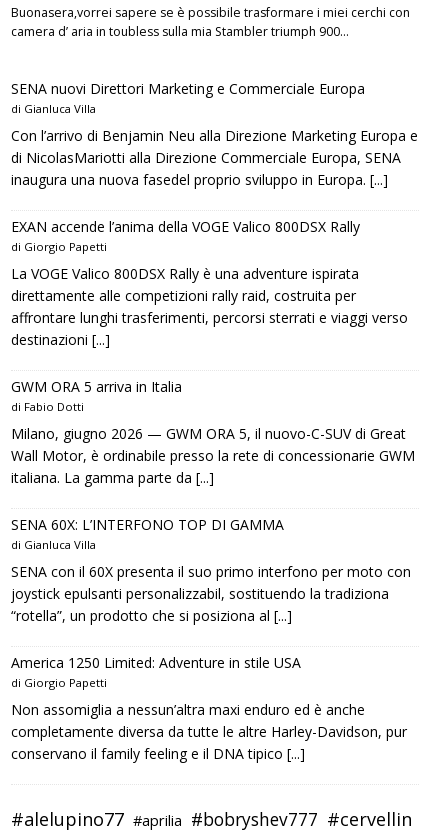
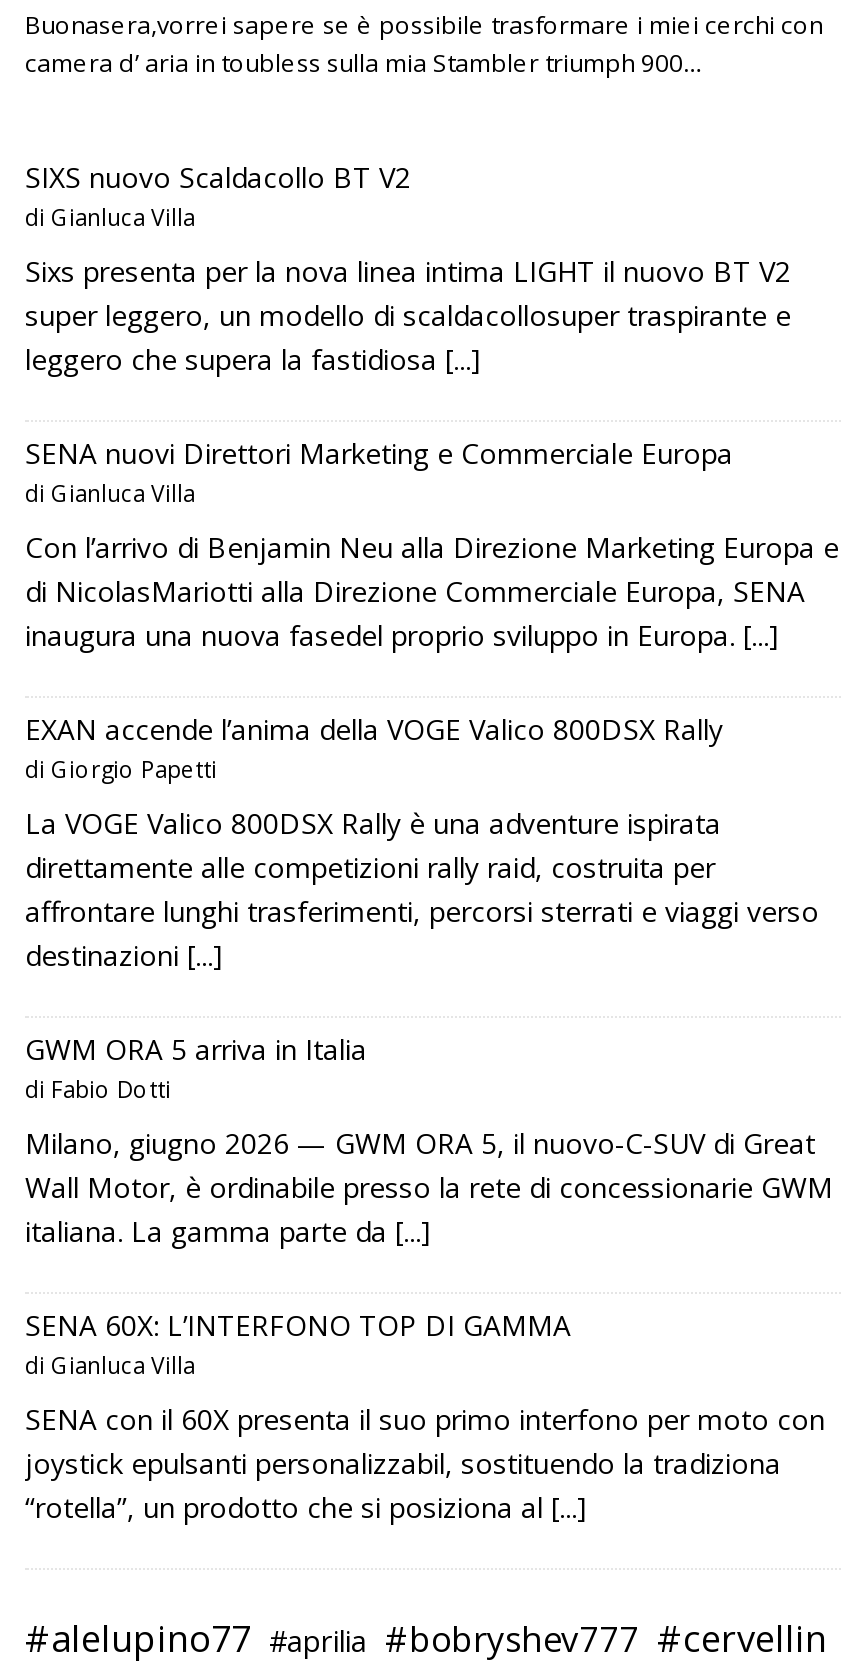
none -> [25,158,791,378] SIXS nuovo Scaldacollo BT V2 | di Gianluca Villa | Sixs presenta per la nova linea intima LIGHT il nuovo BT V2 | super leggero, un modello di scaldacollosuper traspirante e | leggero che supera la fastidiosa [...]
moved [11,79,418,625] -> [25,434,839,1526]: SENA nuovi Direttori Marketing e Commerciale Europa | di Gianluca Villa | Con l’arrivo di Benjamin Neu alla Direzione Marketing Europa e | ... | joystick epulsanti personalizzabil, sostituendo la tradiziona | “rotella”, un prodotto che si posiziona al [...]
[11,653,407,763] America 1250 Limited: Adventure in stile USA | di Giorgio Papetti | Non assomiglia a nessun’altra maxi enduro ed è anche | completamente diversa da tutte le altre Harley-Davidson, pur | conservano il family feeling e il DNA tipico [...] -> none

